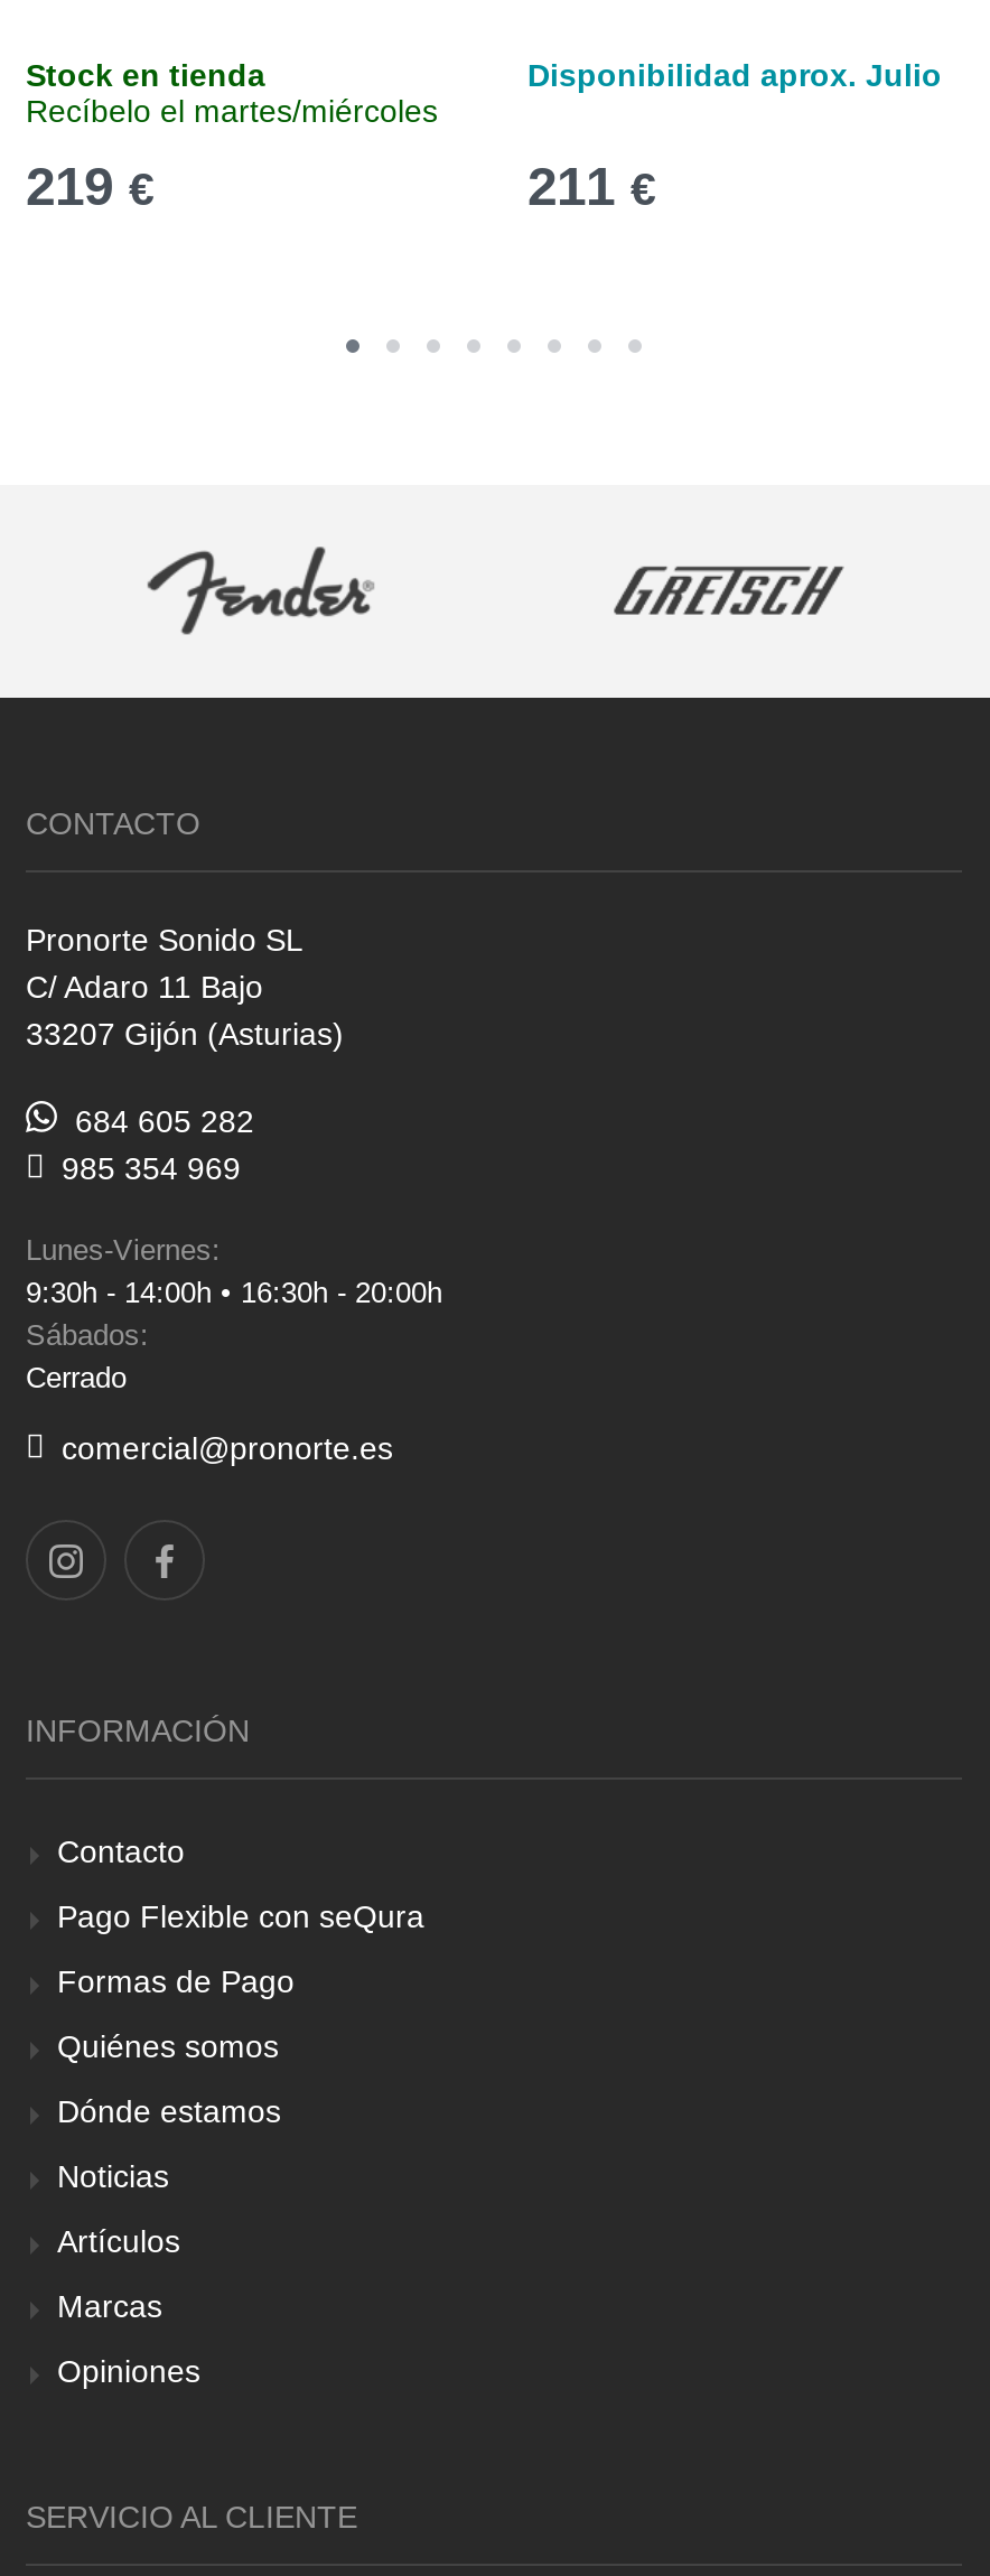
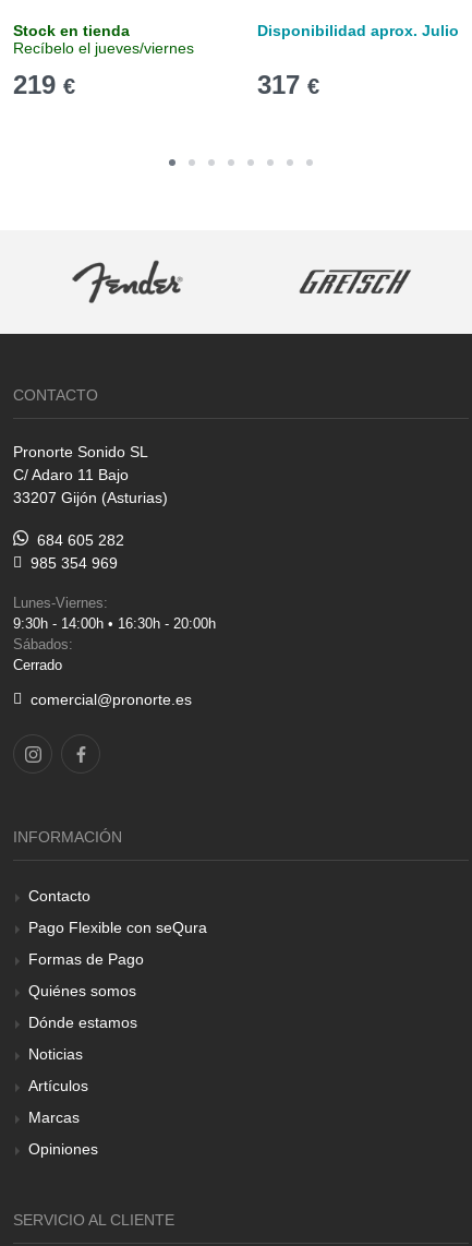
[26,94,438,129] Recíbelo el martes/miércoles -> [13,40,194,57] Recíbelo el jueves/viernes
[527,156,655,217] 211 € -> [257,70,319,100] 317 €

